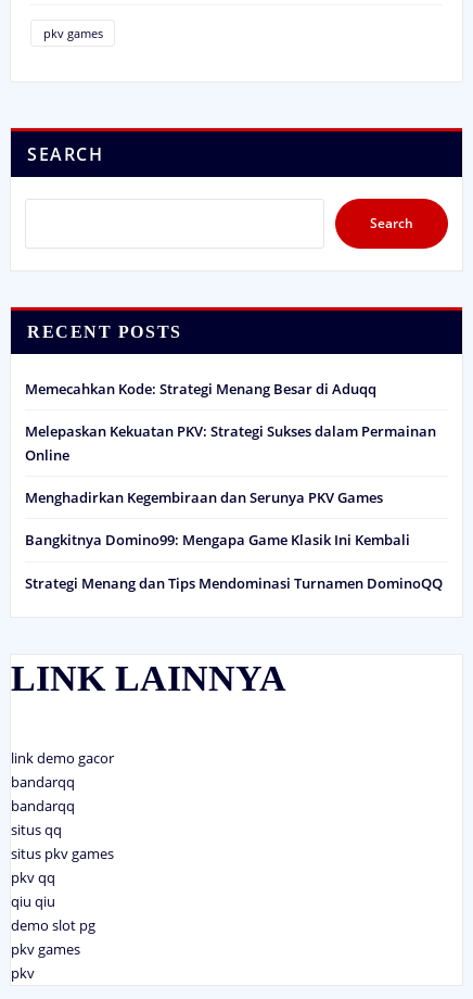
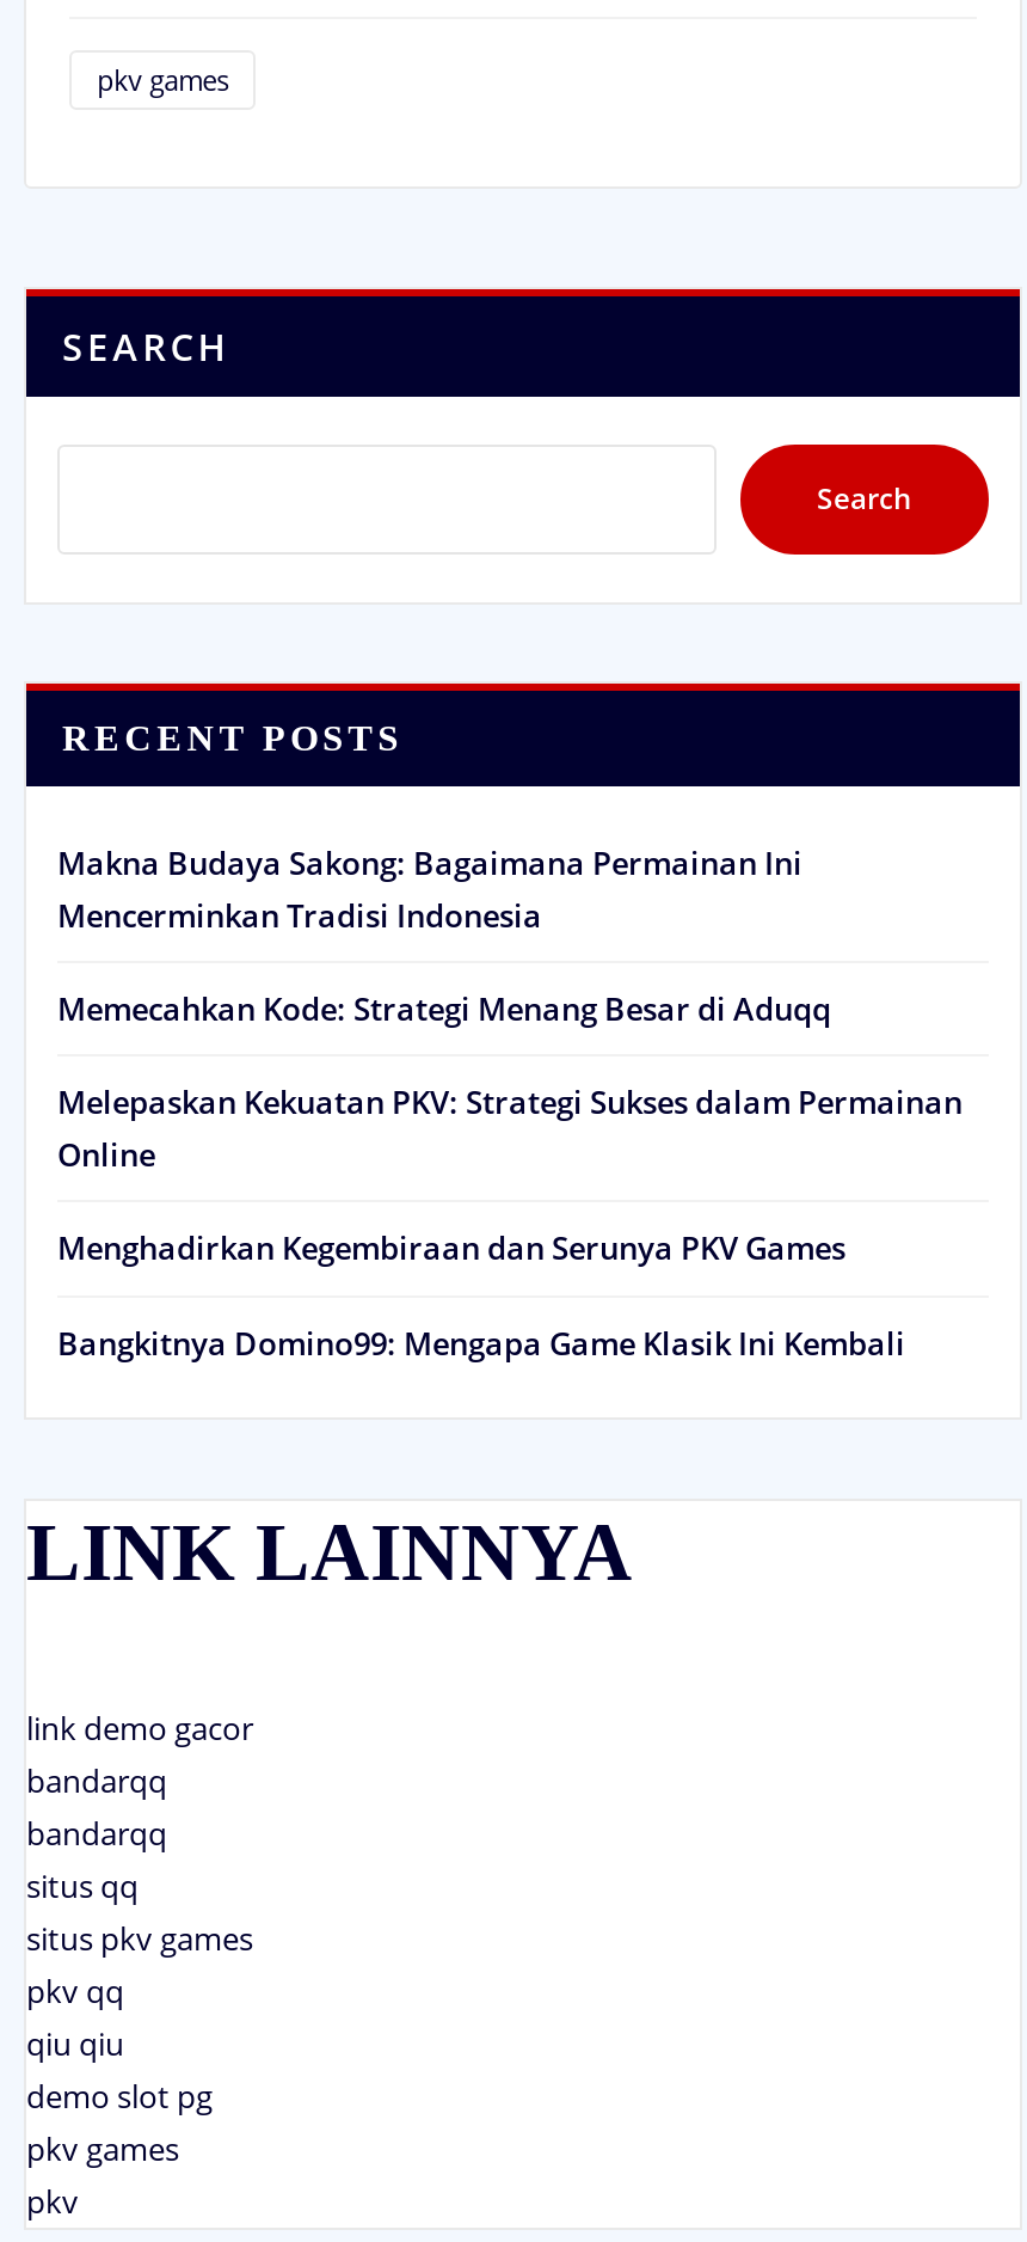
none -> [57,841,802,936] Makna Budaya Sakong: Bagaimana Permainan Ini | Mencerminkan Tradisi Indonesia
moved [25,379,436,550] -> [57,987,963,1364]: Memecahkan Kode: Strategi Menang Besar di Aduqq | Melepaskan Kekuatan PKV: Strategi Sukses dalam Permainan | Online | Menghadirkan Kegembiraan dan Serunya PKV Games | Bangkitnya Domino99: Mengapa Game Klasik Ini Kembali
[25,573,443,593] Strategi Menang dan Tips Mendominasi Turnamen DominoQQ -> none

